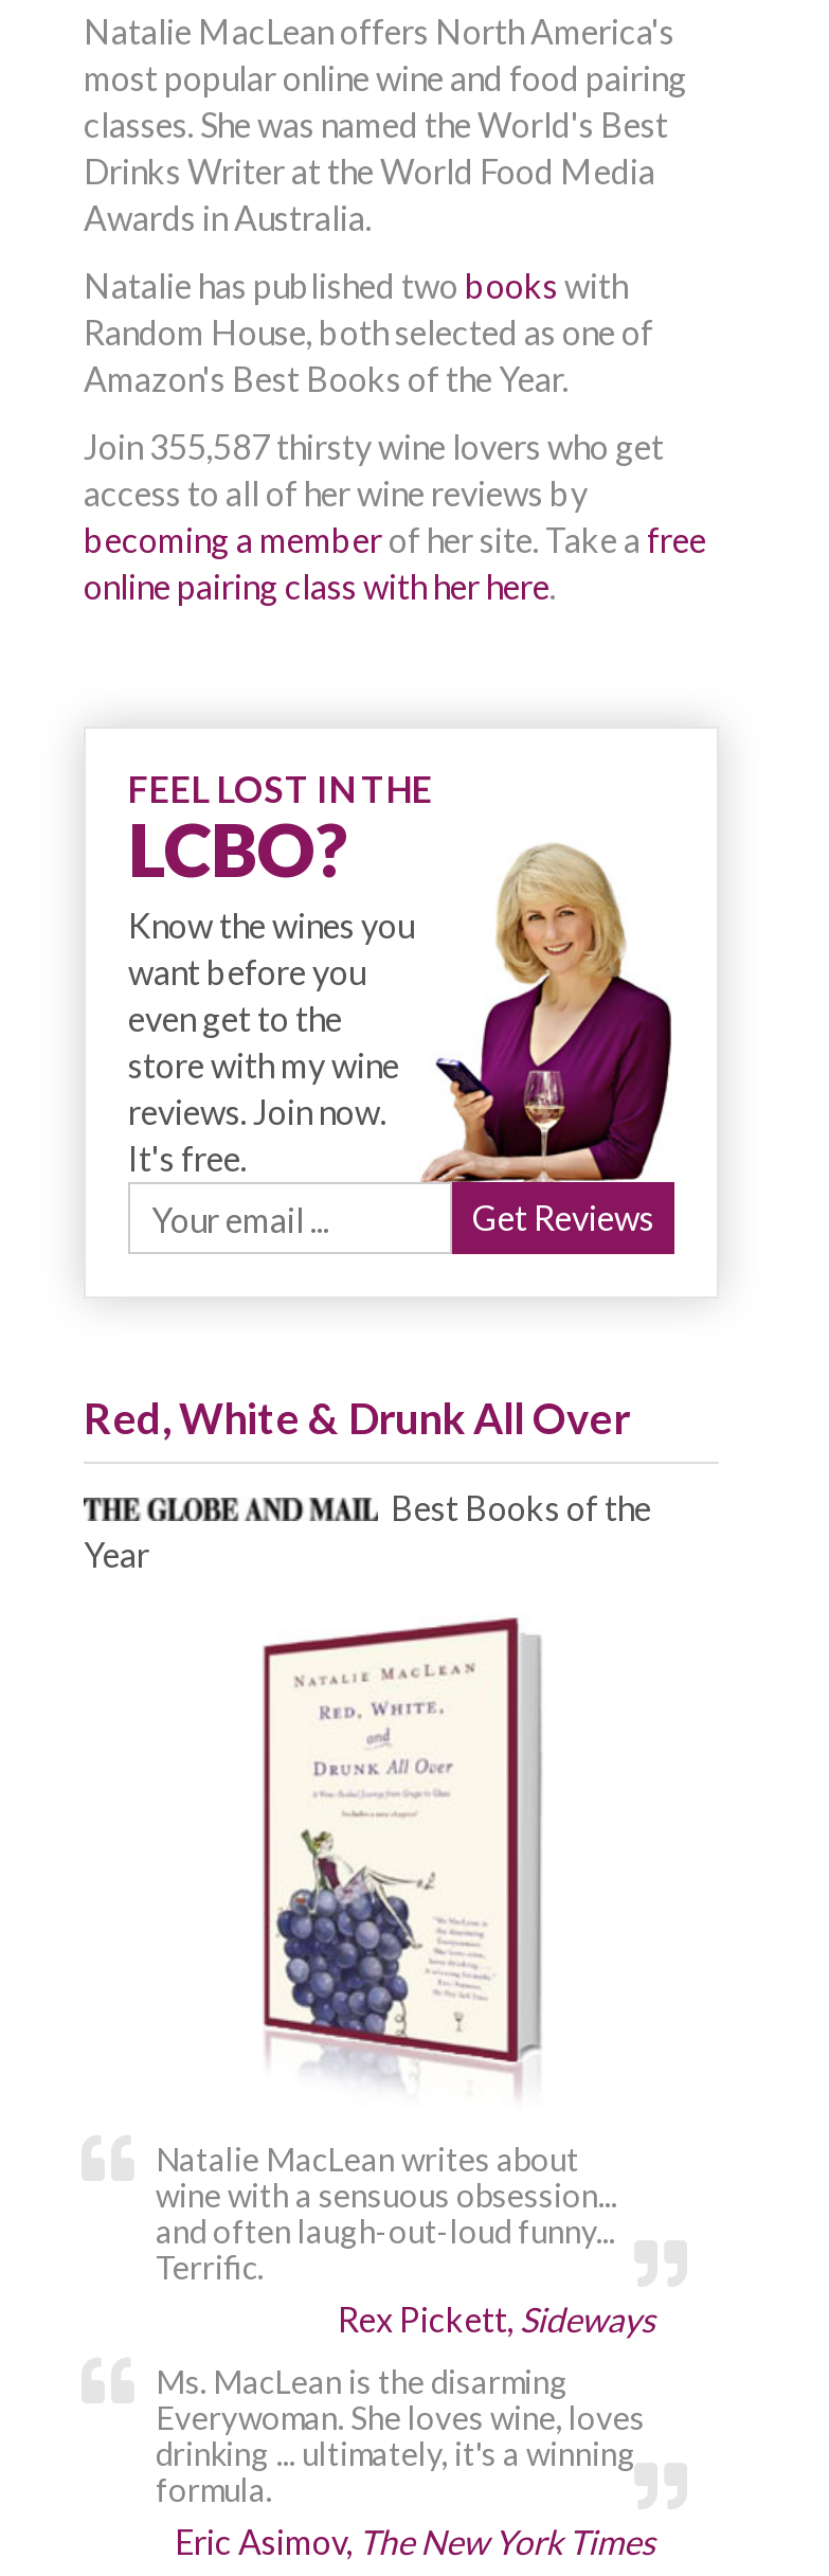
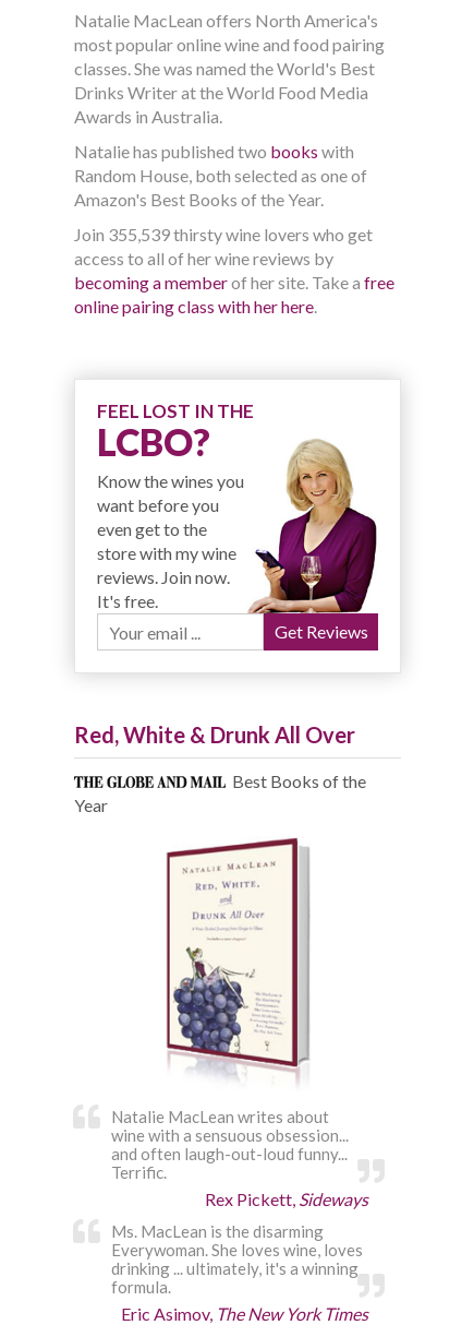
[84,427,664,467] Join 355,587 thirsty wine lovers who get -> [74,224,373,245] Join 355,539 thirsty wine lovers who get

